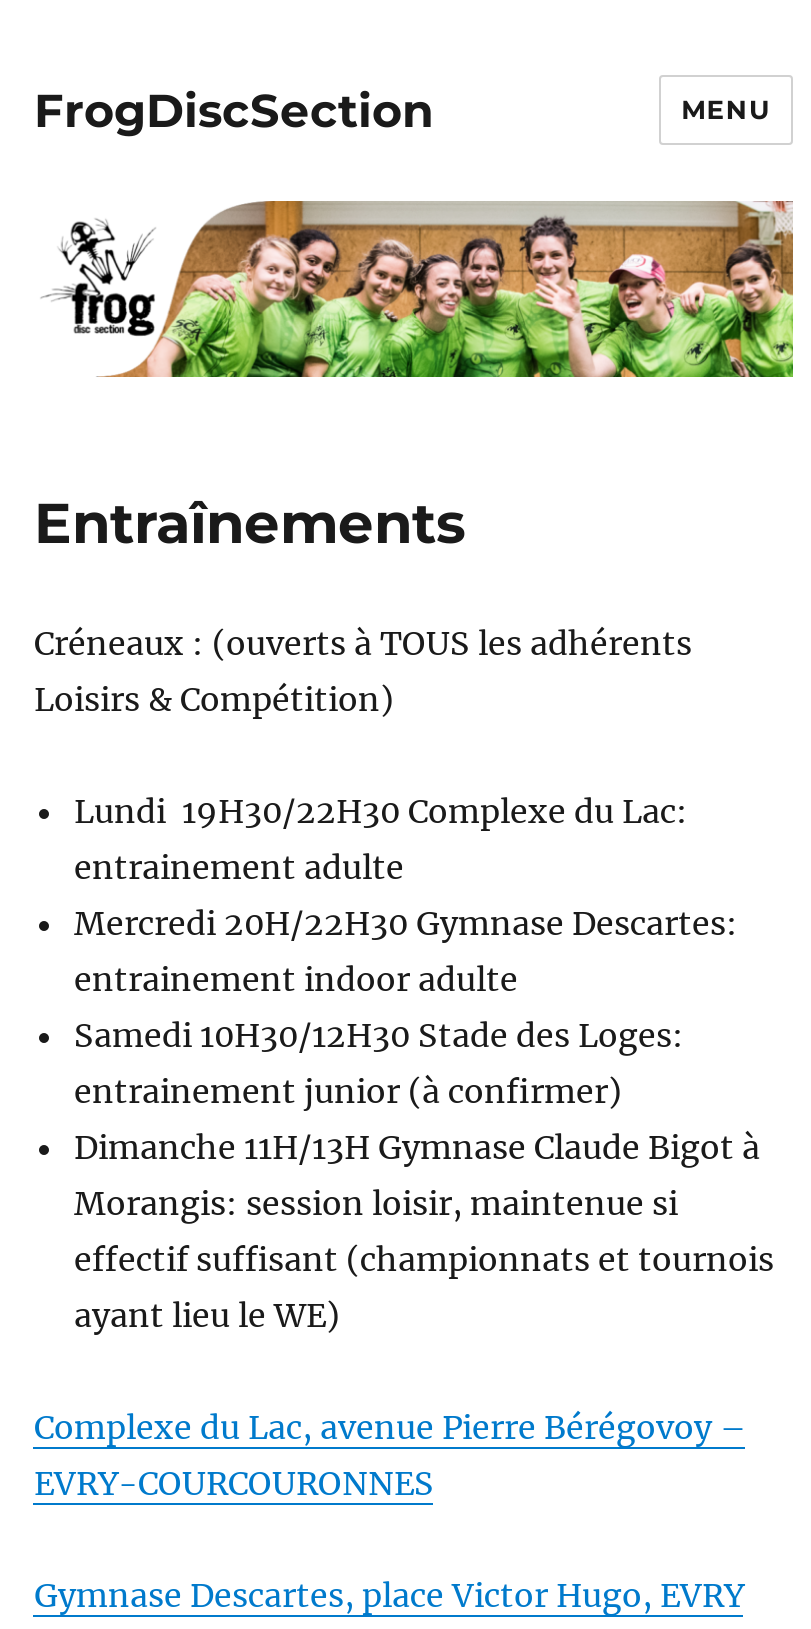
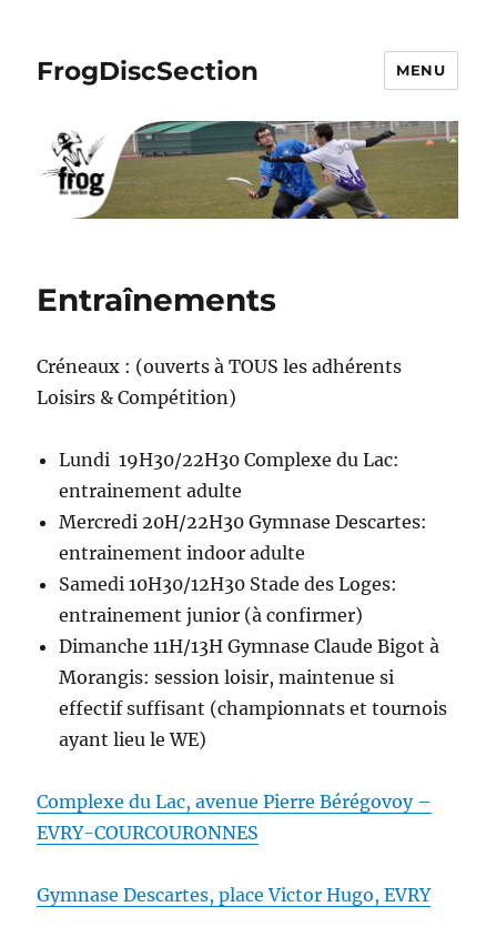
[117,199,795,379] [image] -> [81,120,459,220] [image]

